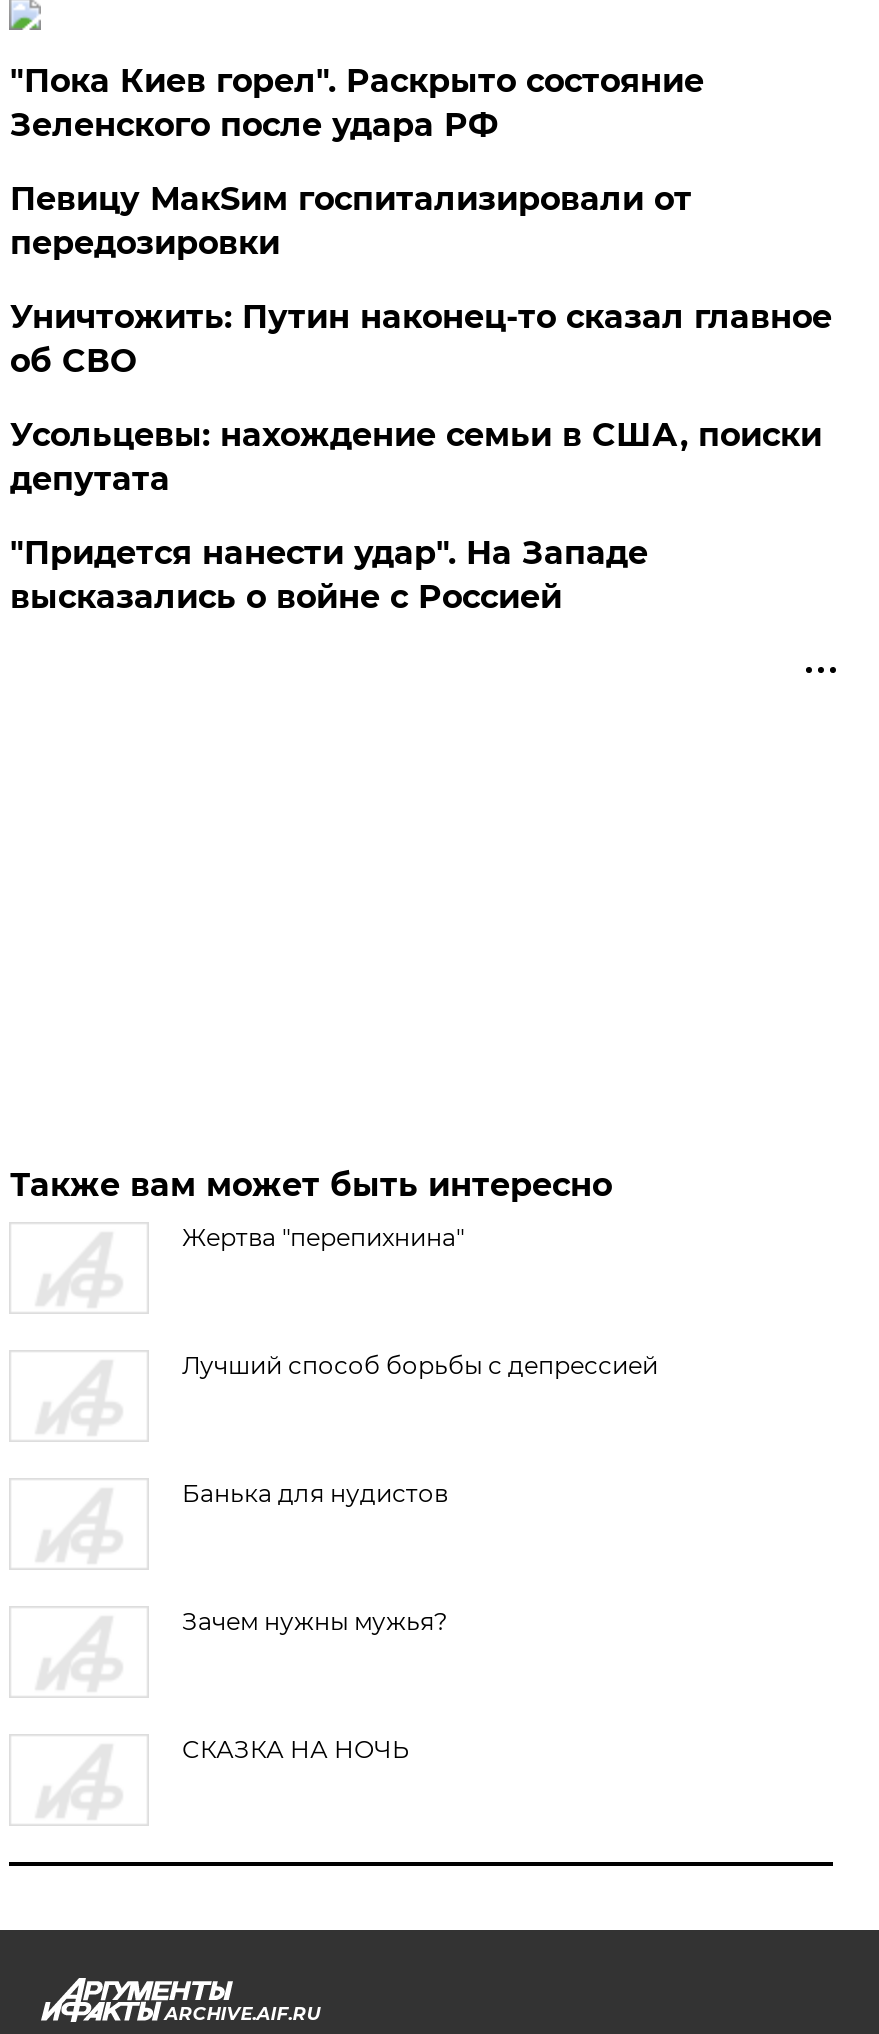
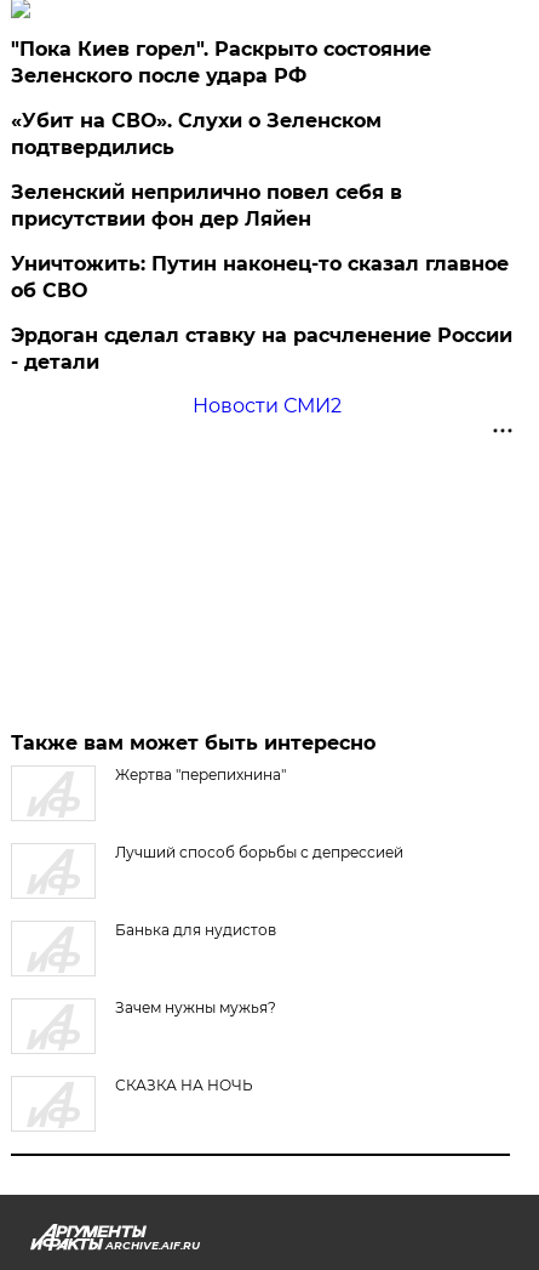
[10,180,692,262] Певицу МакSим госпитализировали от | передозировки -> [11,109,403,230] «Убит на СВО». Слухи о Зеленском | подтвердились | Зеленский неприлично повел cебя в | присутствии фон дер Ляйен
moved [10,298,832,380] -> [11,252,509,302]: Уничтожить: Путин наконец-то сказал главное | об СВО
[10,416,822,498] Усольцевы: нахождение семьи в США, поиски | депутата -> [11,324,513,374] Эрдоган сделал ставку на расчленение России | - детали
[10,534,648,616] "Придется нанести удар". На Западе | высказались о войне с Россией -> [192,394,341,417] Новости СМИ2

